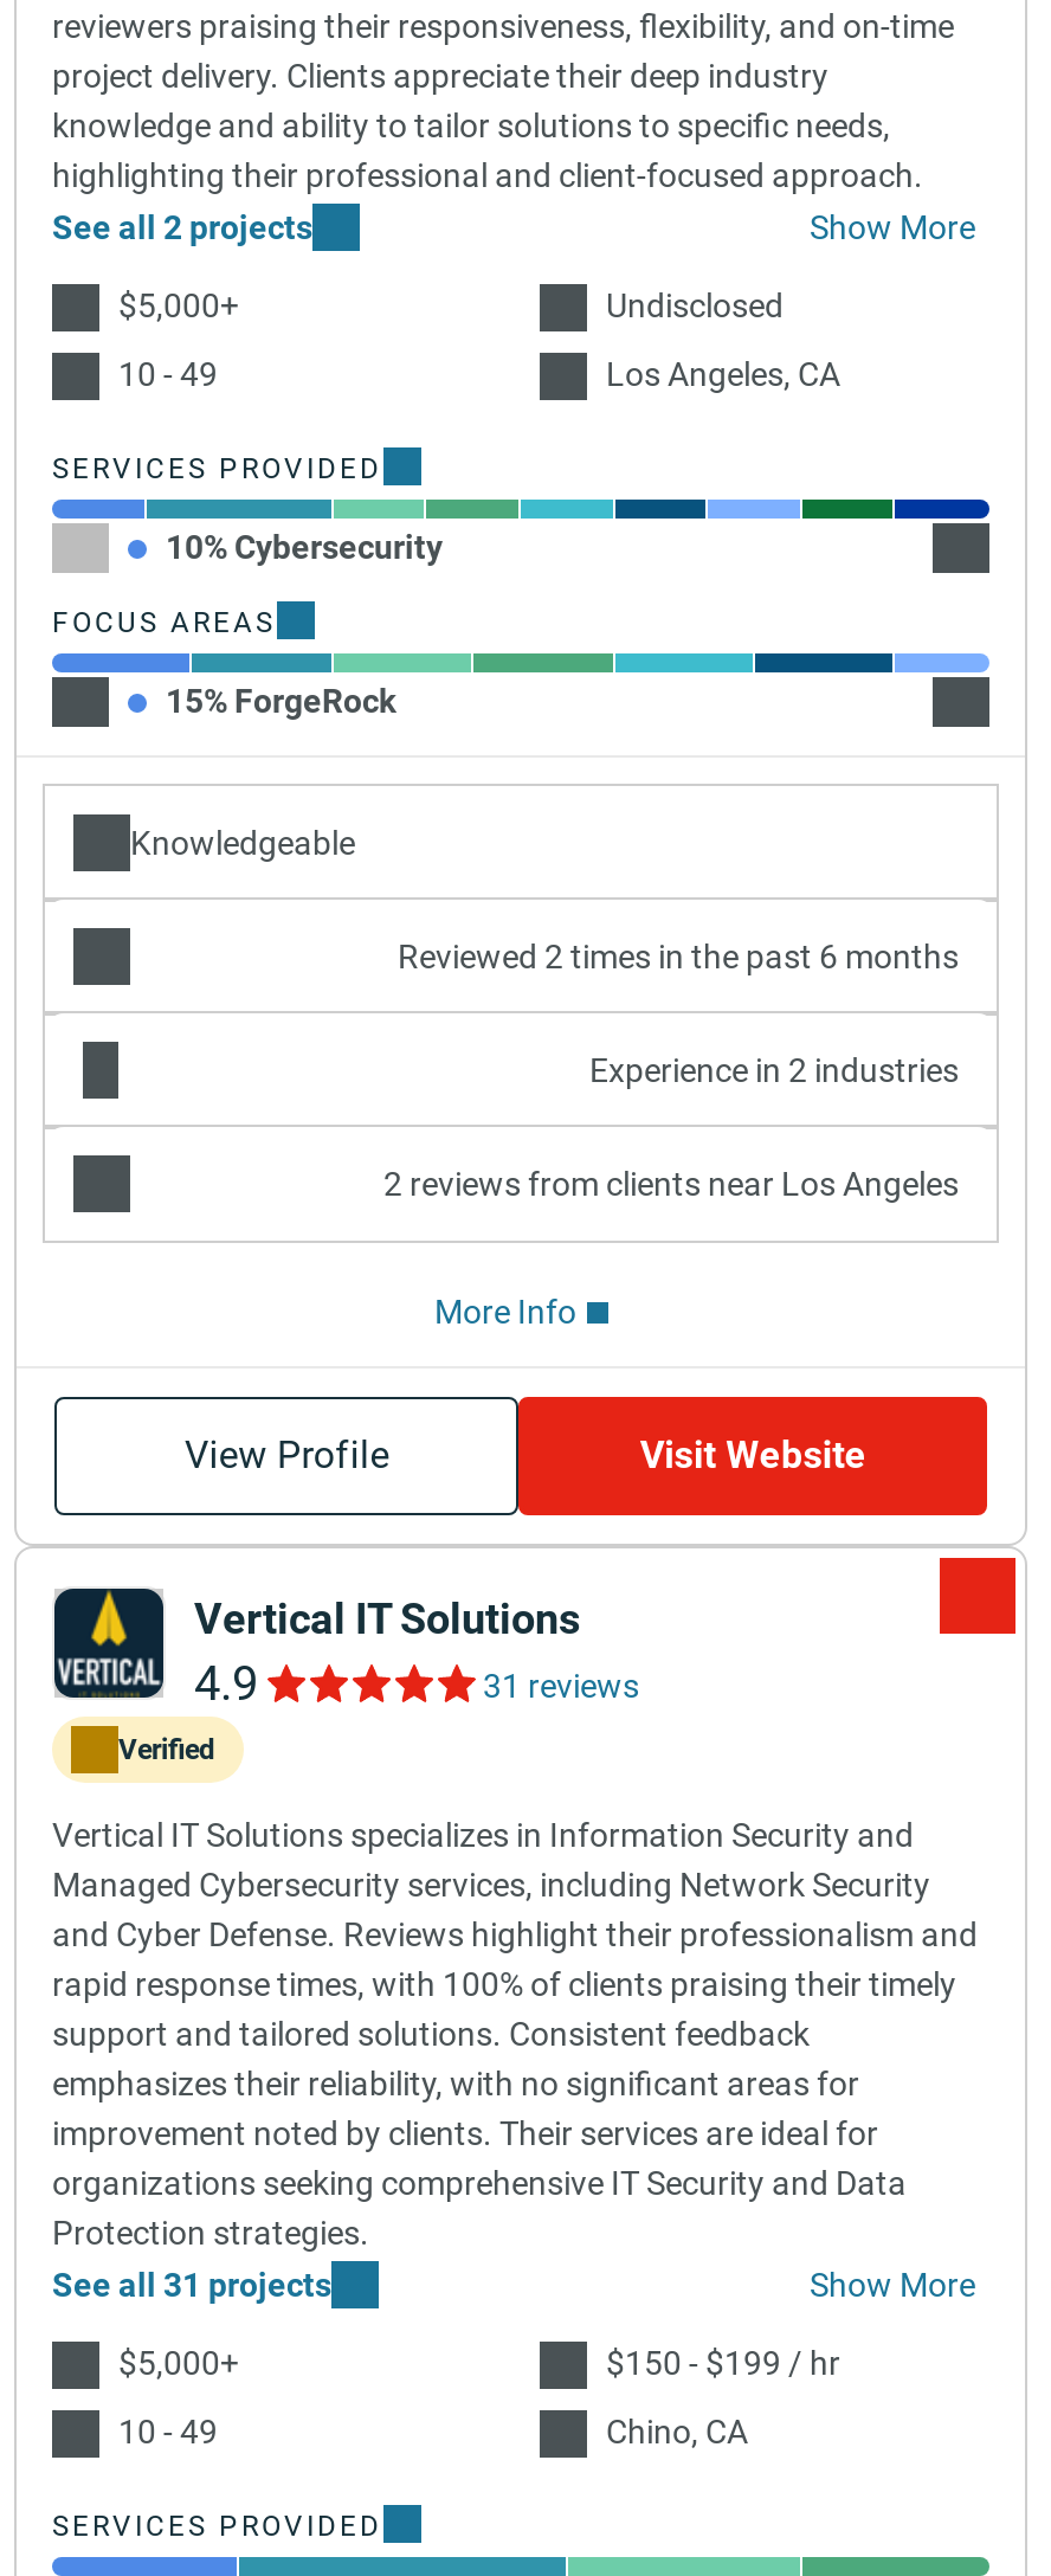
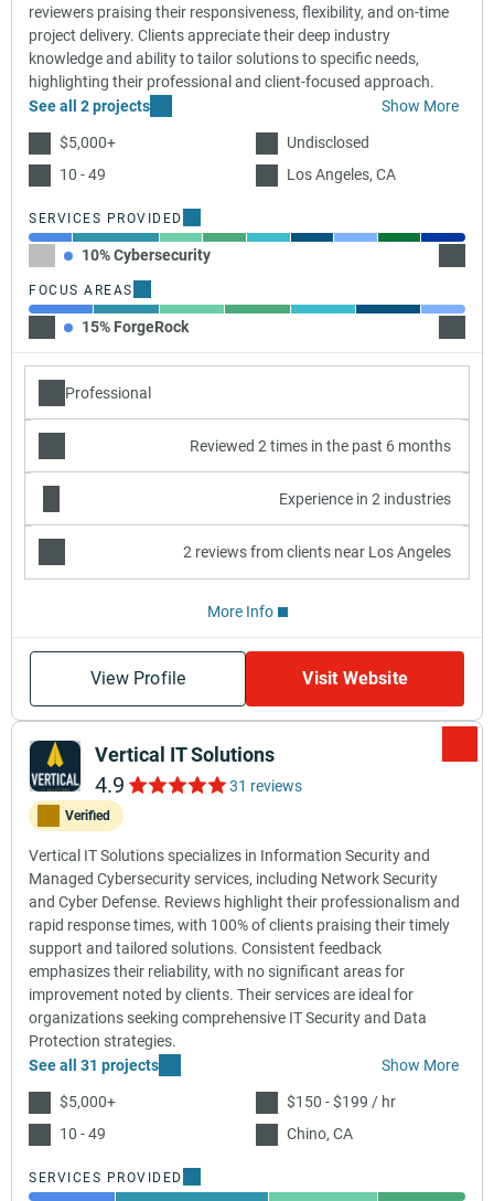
[130,823,355,861] Knowledgeable -> [65,384,151,401] Professional

